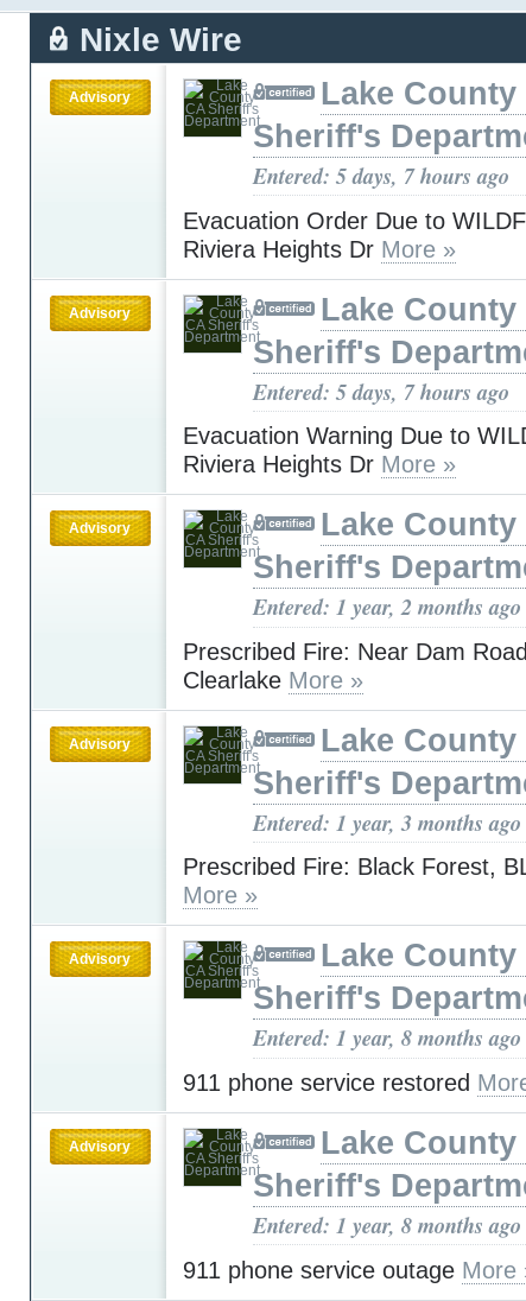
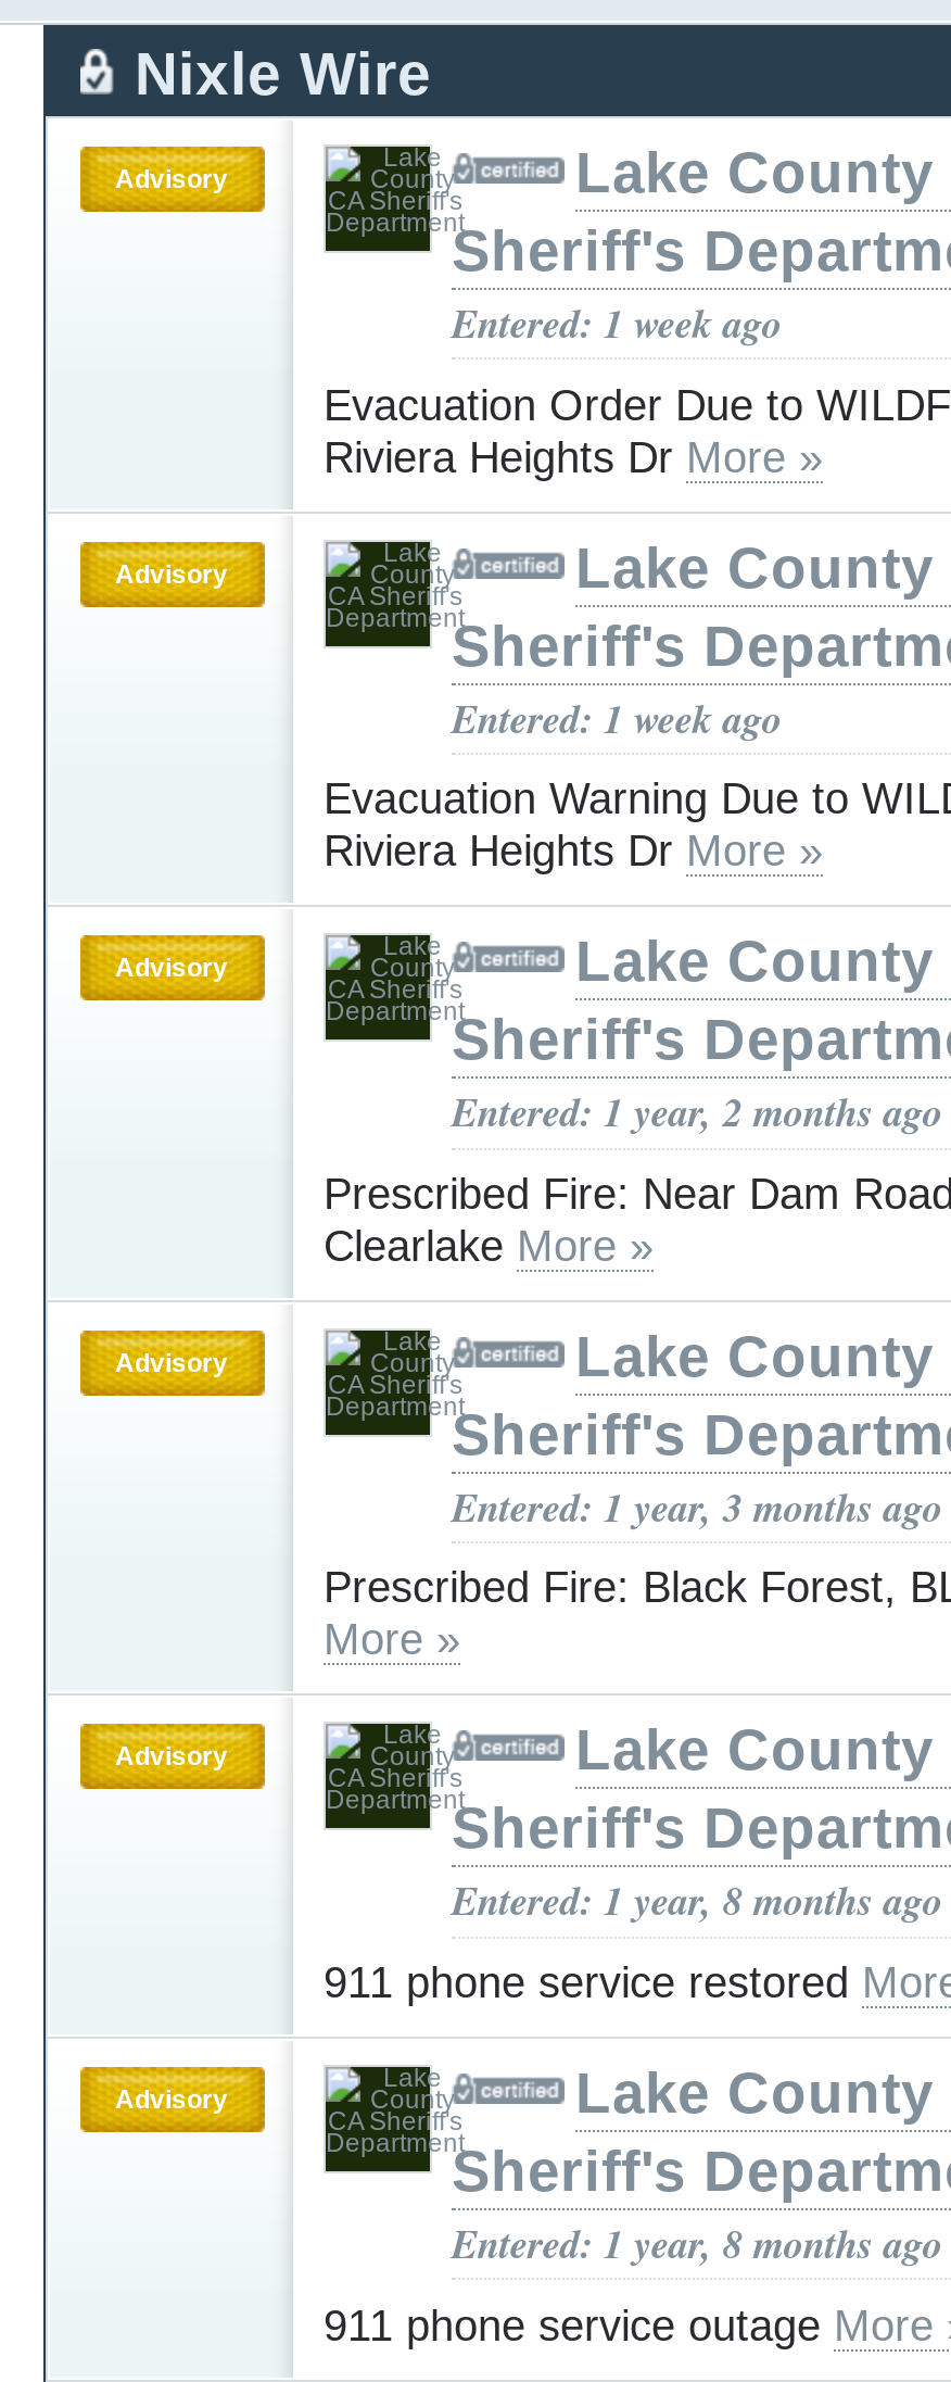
[253,160,509,191] Entered: 5 days, 7 hours ago -> [452,294,782,351] Entered: 1 week ago
[253,376,509,407] Entered: 5 days, 7 hours ago -> [452,689,782,745] Entered: 1 week ago

